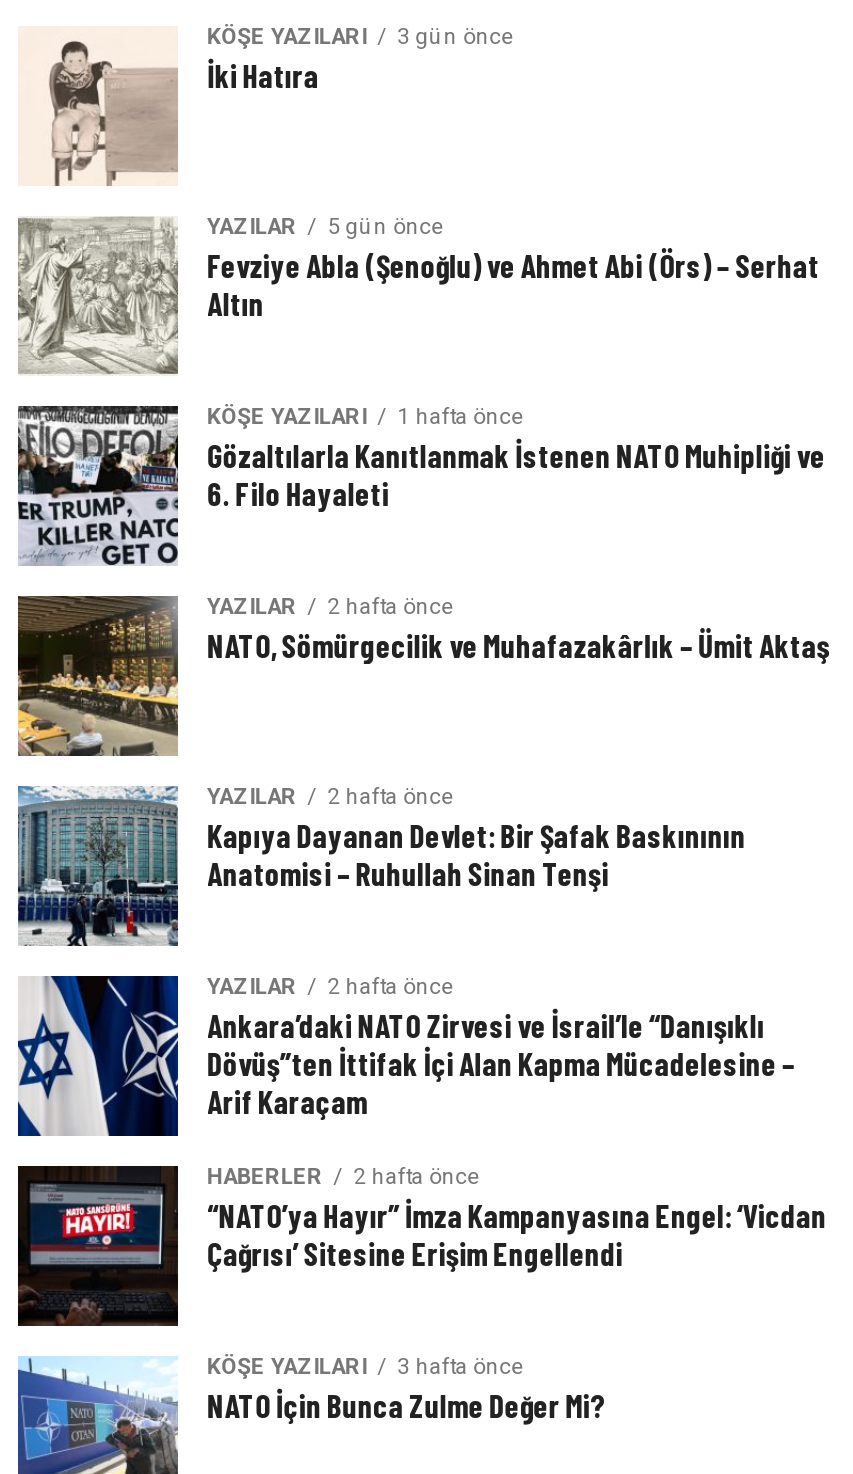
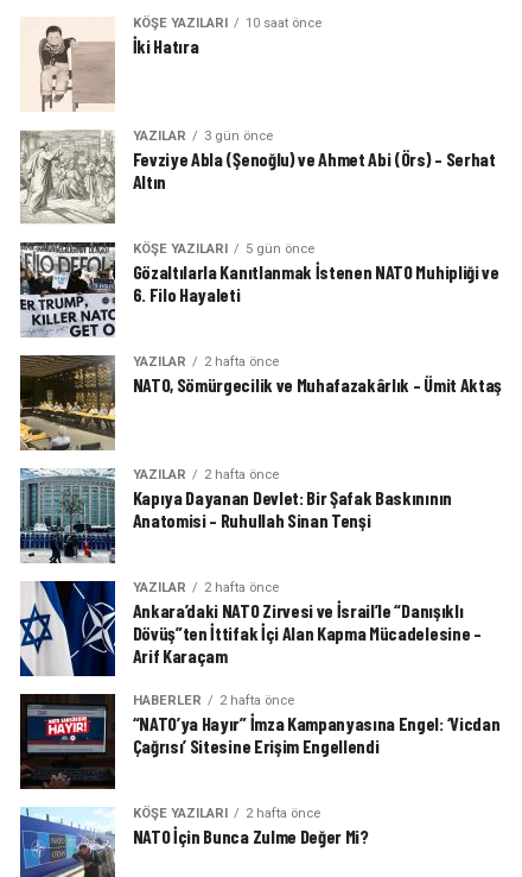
[207,24,513,50] KÖŞE YAZILARI 3 gün önce -> [133,15,321,31] KÖŞE YAZILARI 10 saat önce
[207,214,443,240] YAZILAR 5 gün önce -> [133,128,273,144] YAZILAR 3 gün önce
[207,404,523,430] KÖŞE YAZILARI 1 hafta önce -> [133,241,314,257] KÖŞE YAZILARI 5 gün önce
[207,1354,523,1380] KÖŞE YAZILARI 3 hafta önce -> [133,806,320,821] KÖŞE YAZILARI 2 hafta önce

